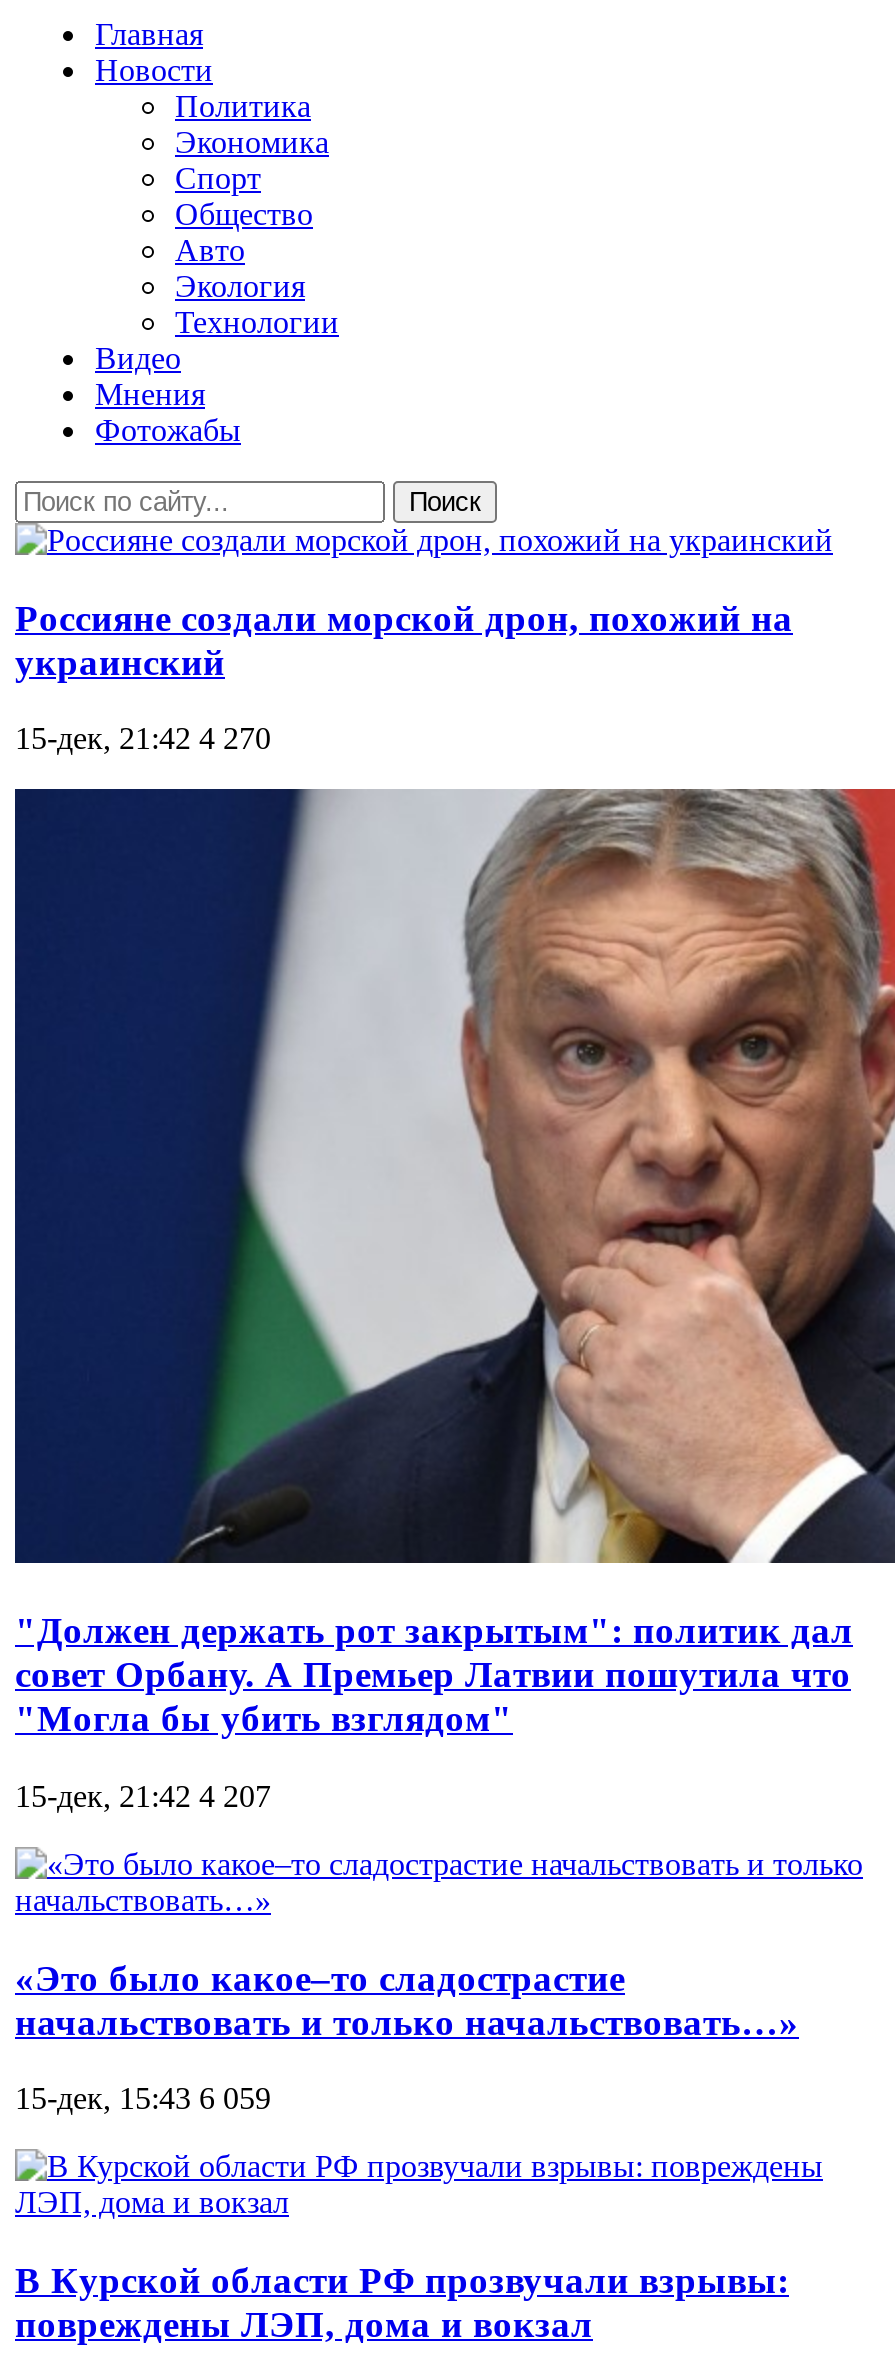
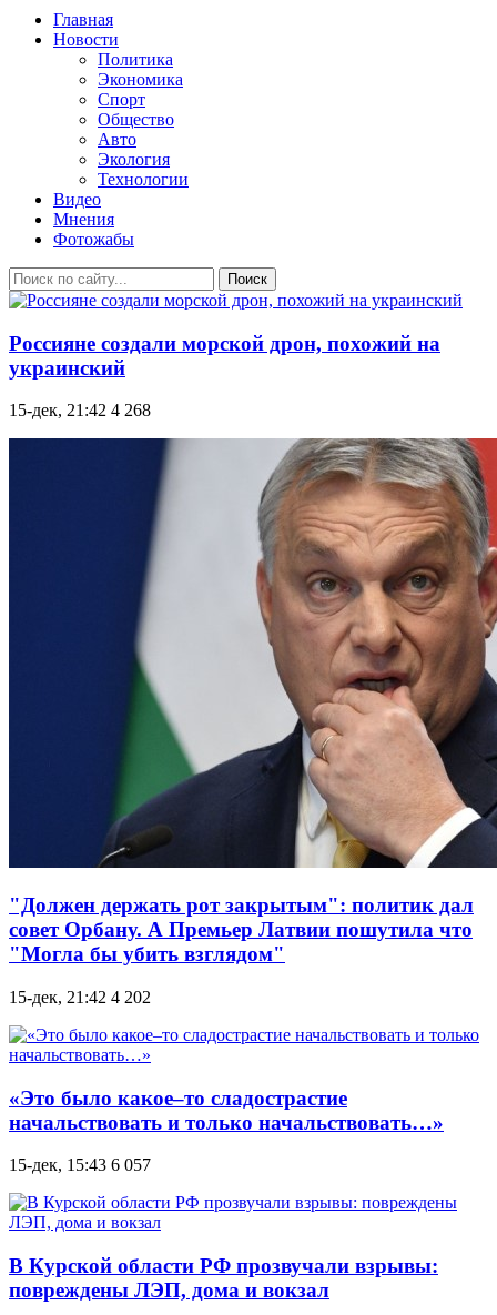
[15,722,271,756] 15-дек, 21:42 4 270 -> [9,401,151,420] 15-дек, 21:42 4 268
[15,1779,271,1813] 15-дек, 21:42 4 207 -> [9,988,151,1006] 15-дек, 21:42 4 202
[15,2082,271,2116] 15-дек, 15:43 6 059 -> [9,1156,151,1174] 15-дек, 15:43 6 057

